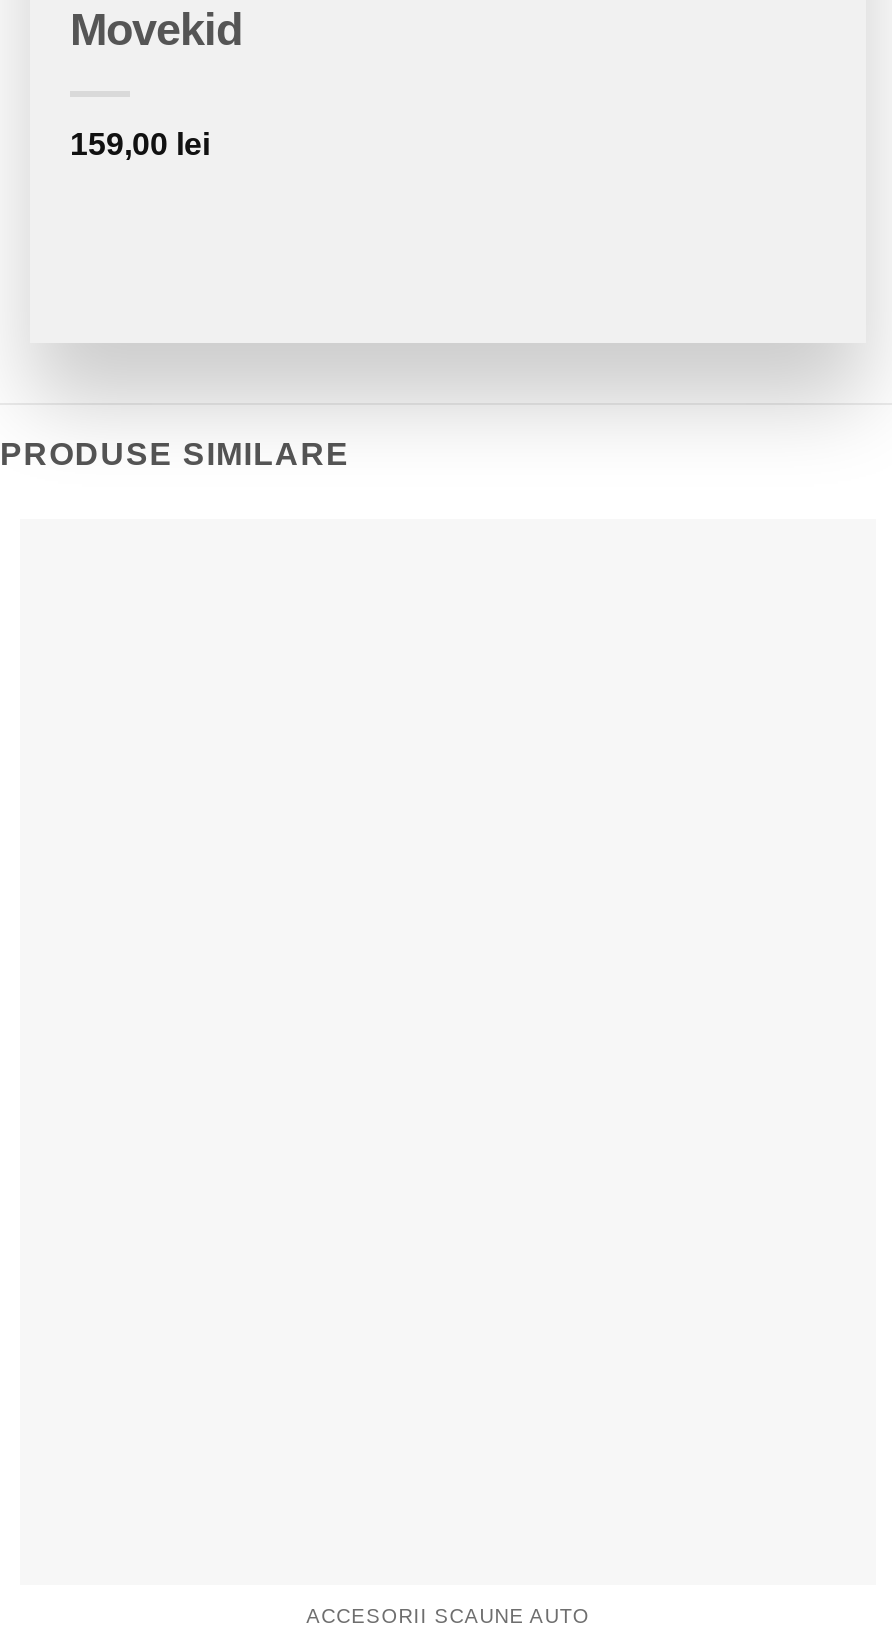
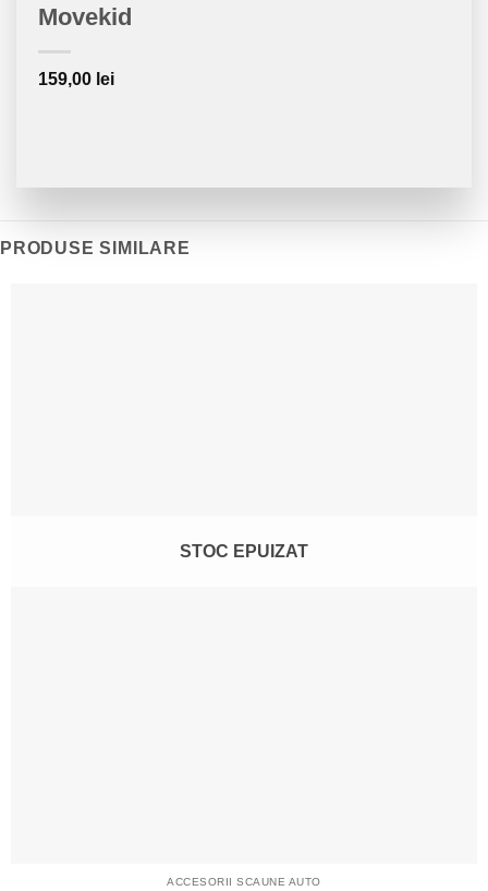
none -> [180,542,308,560] STOC EPUIZAT

